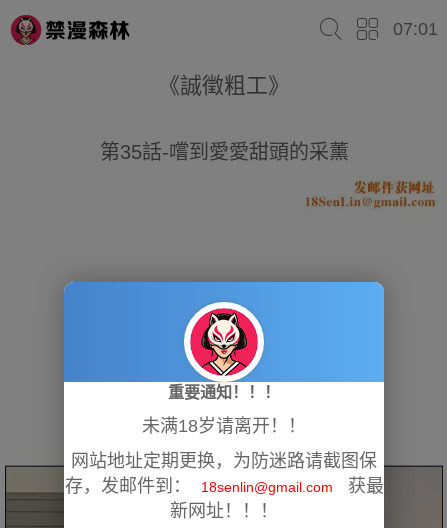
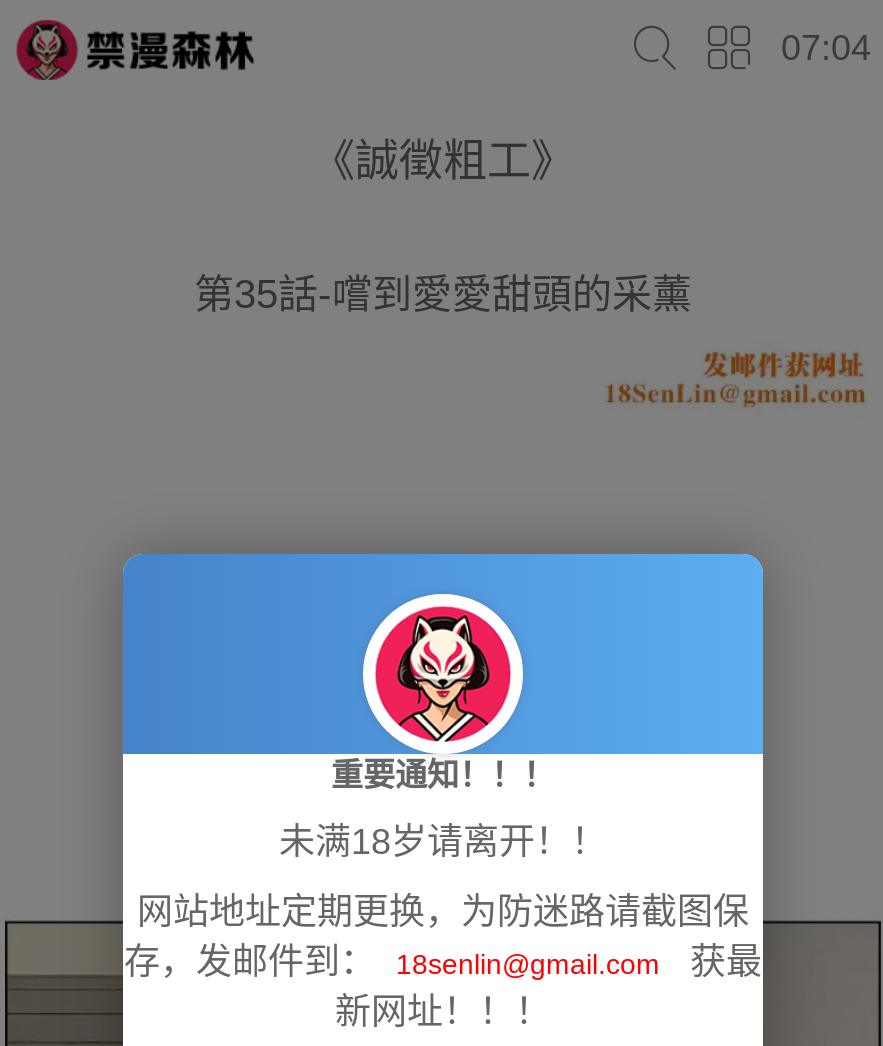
[393,19,438,39] 07:01 -> [781,28,871,68] 07:04

